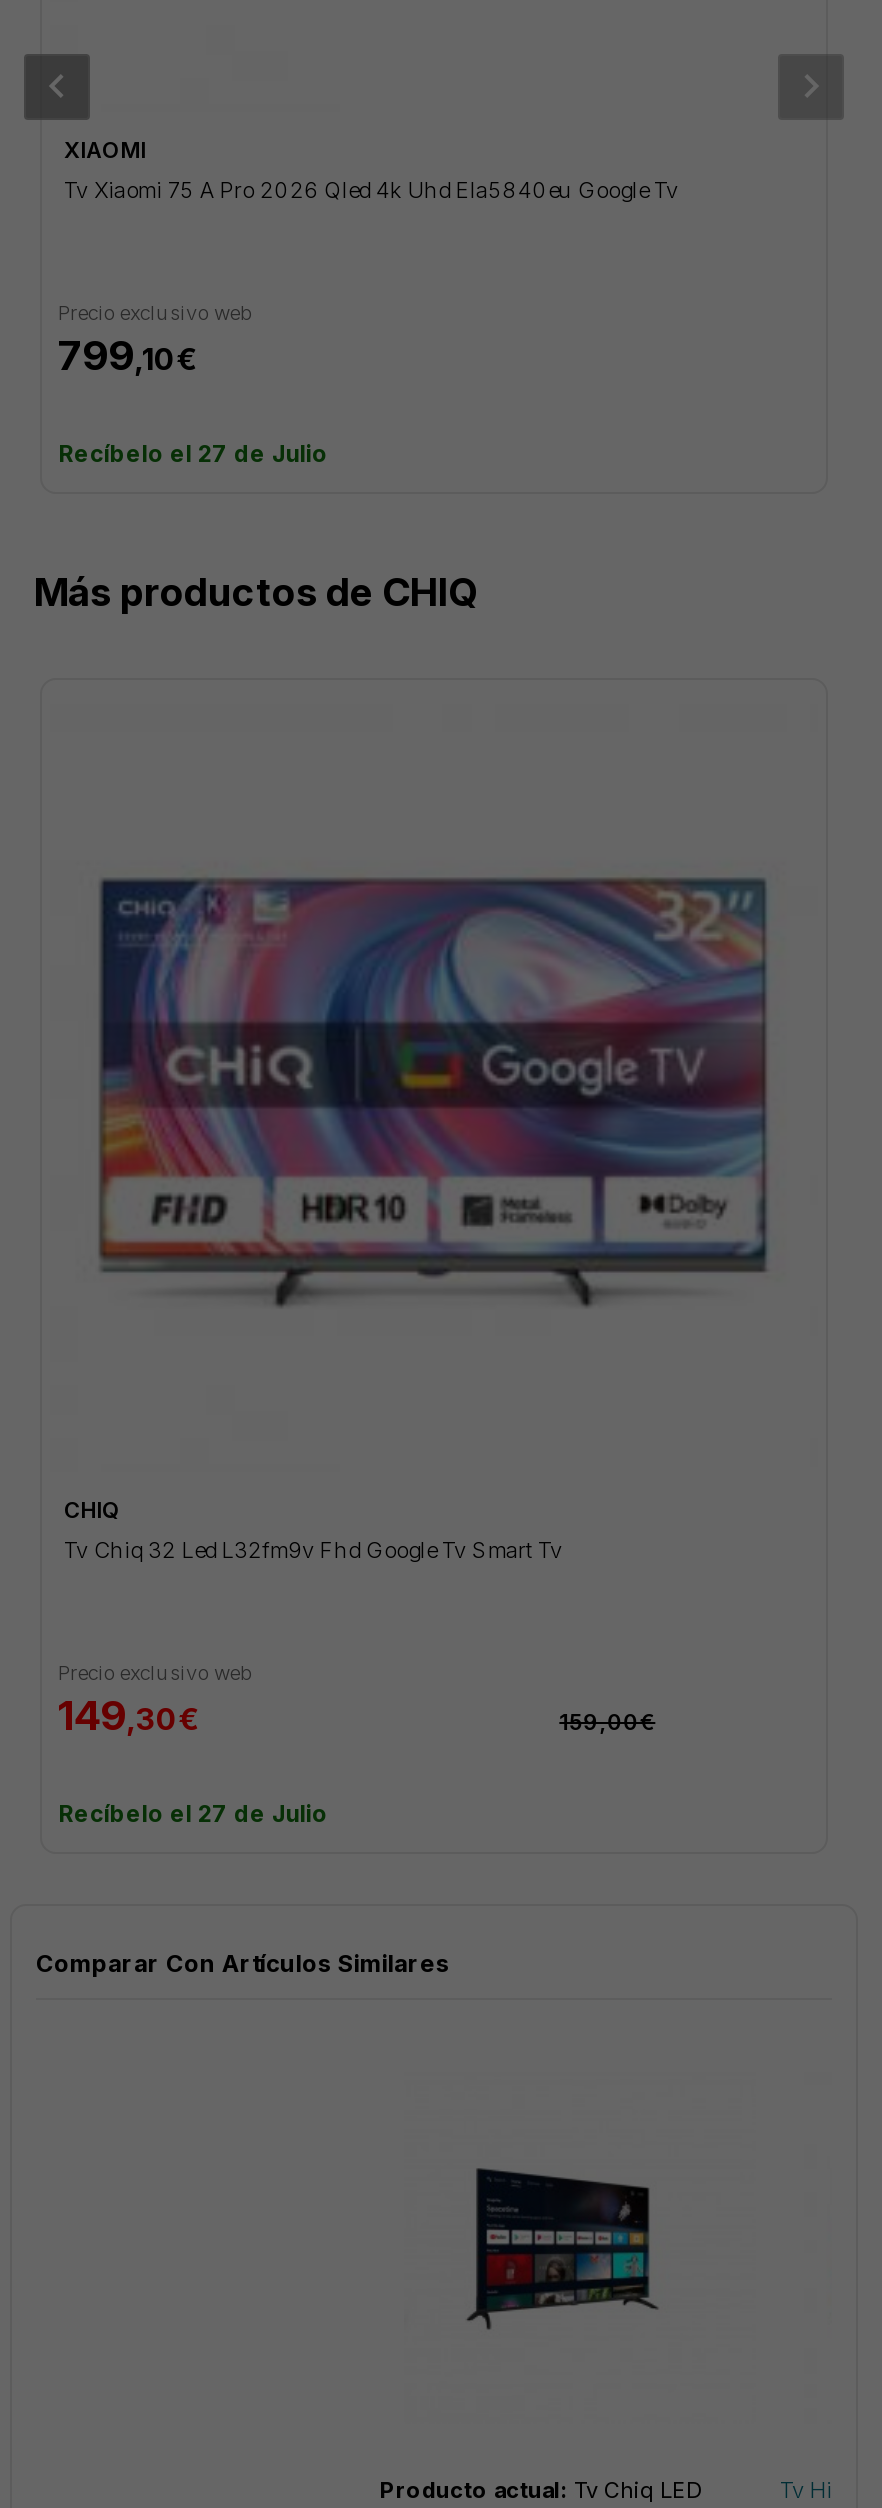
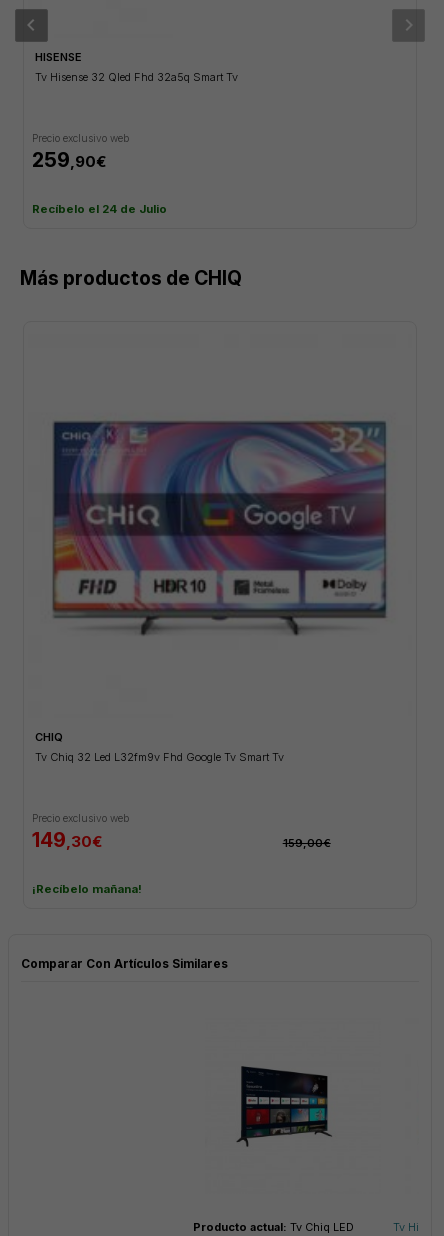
[64,136,678,204] XIAOMI | Tv Xiaomi 75 A Pro 2026 Qled 4k Uhd Ela5840eu Google Tv -> [35,50,238,84] HISENSE | Tv Hisense 32 Qled Fhd 32a5q Smart Tv
[58,330,198,380] 799,10€ -> [32,147,107,172] 259,90€
[58,440,328,468] Recíbelo el 27 de Julio -> [32,202,167,216] Recíbelo el 24 de Julio
[58,1799,328,1827] Recíbelo el 27 de Julio -> [32,882,142,896] ¡Recíbelo mañana!

